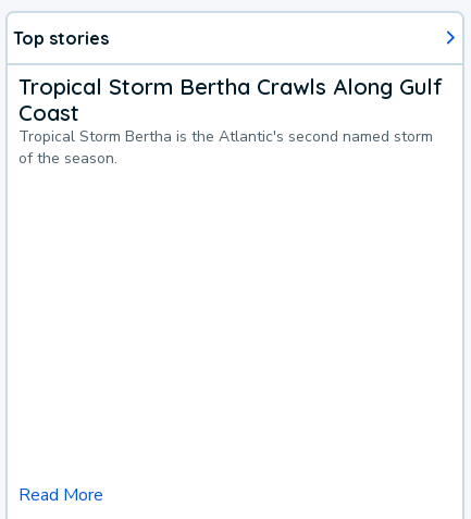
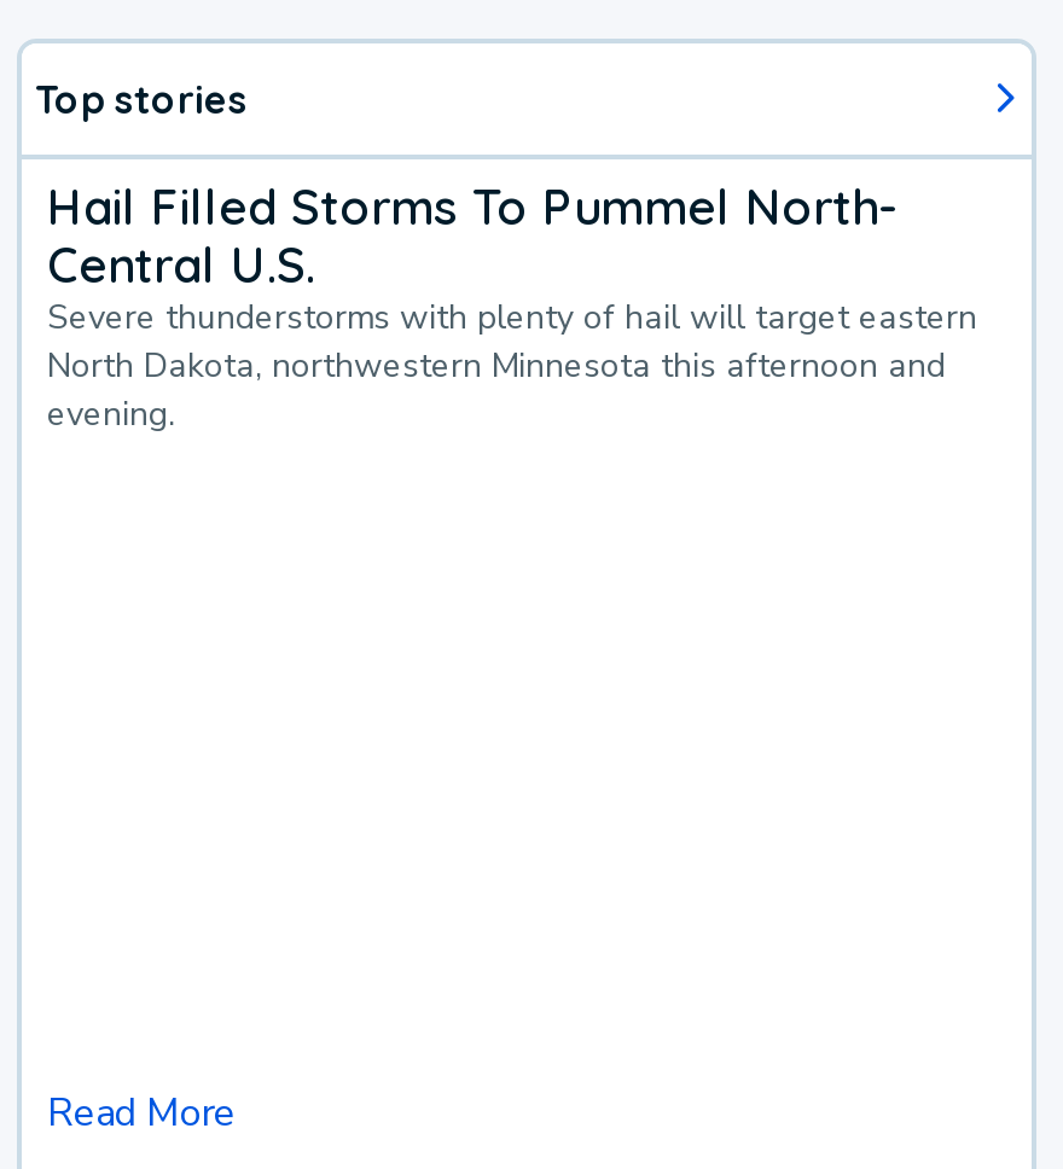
[19,73,443,168] Tropical Storm Bertha Crawls Along Gulf | Coast | Tropical Storm Bertha is the Atlantic's second named storm | of the season. -> [47,176,977,436] Hail Filled Storms To Pummel North- | Central U.S. | Severe thunderstorms with plenty of hail will target eastern | North Dakota, northwestern Minnesota this afternoon and | evening.

